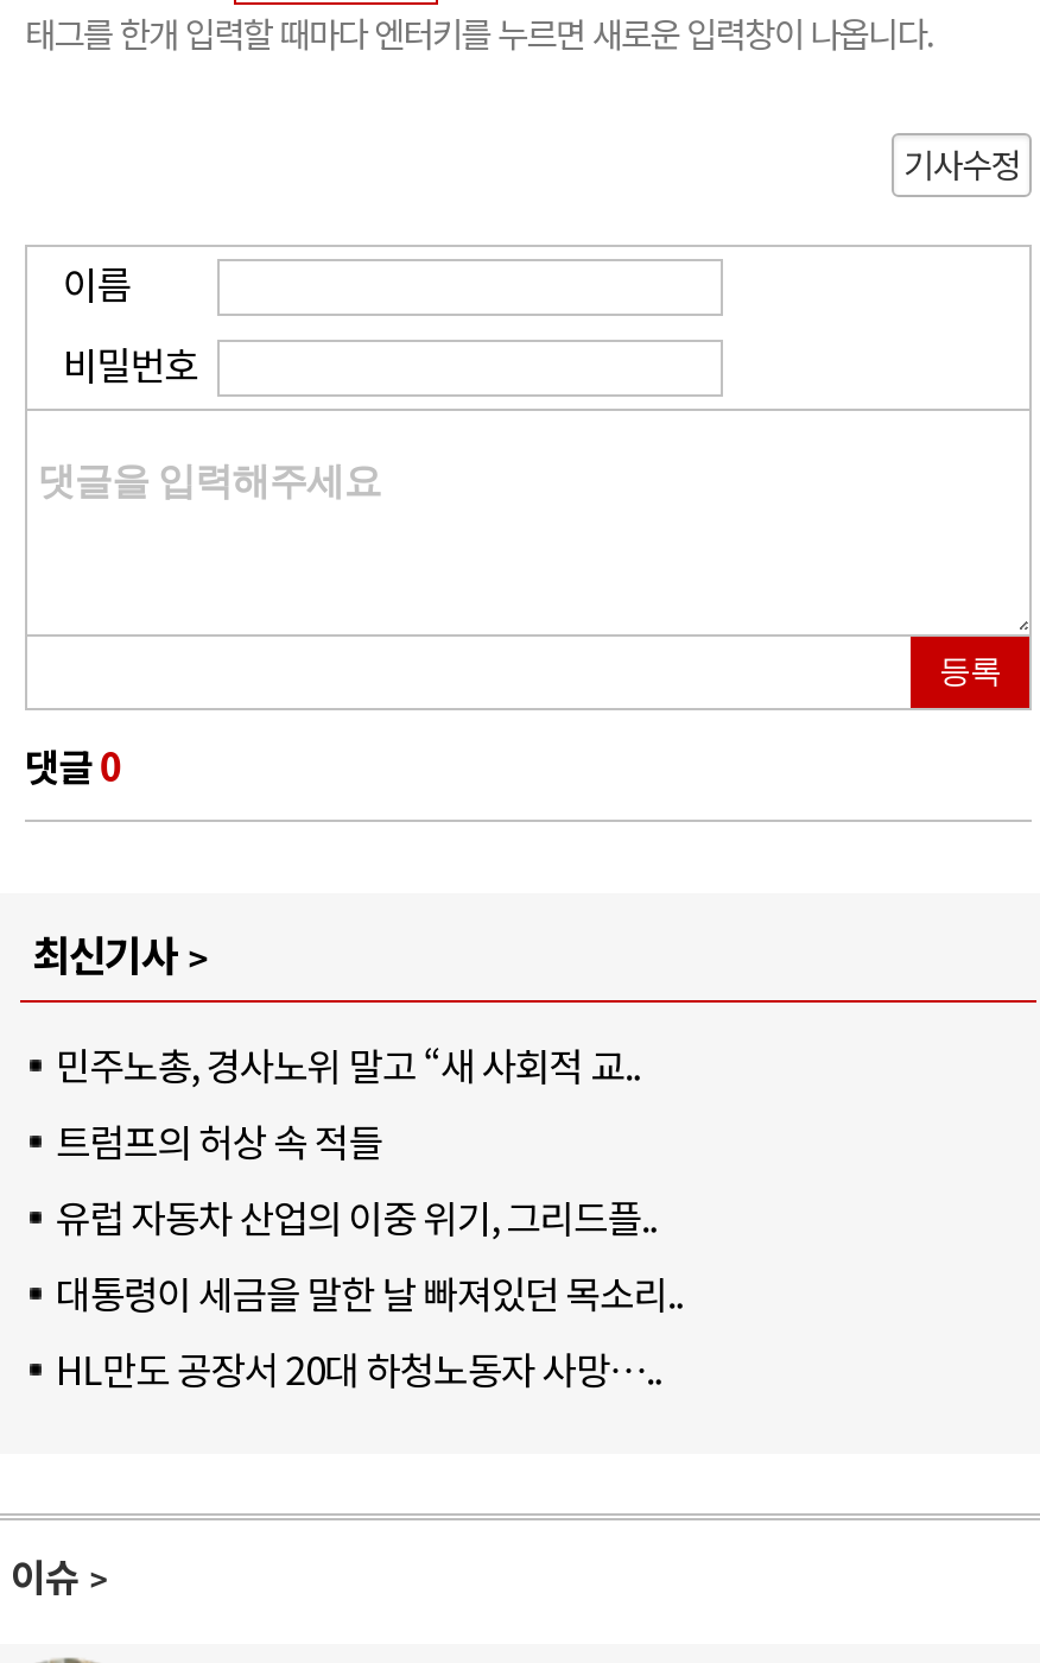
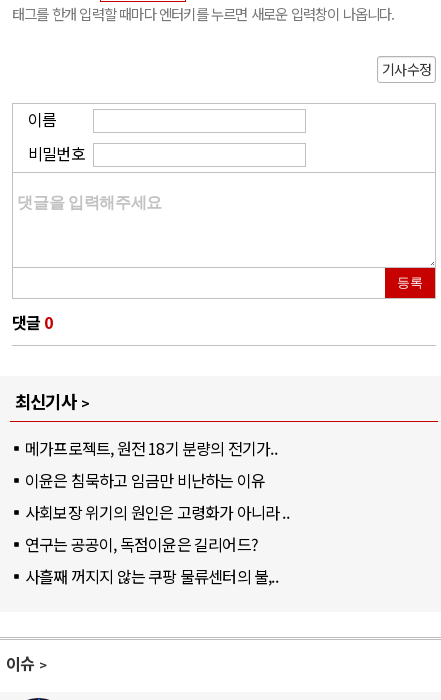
[56,1037,682,1398] 민주노총, 경사노위 말고 “새 사회적 교.. | 트럼프의 허상 속 적들 | 유럽 자동차 산업의 이중 위기, 그리드플.. | 대통령이 세금을 말한 날 빠져있던 목소리.. | HL만도 공장서 20대 하청노동자 사망….. -> [25,436,289,588] 메가프로젝트, 원전 18기 분량의 전기가.. | 이윤은 침묵하고 임금만 비난하는 이유 | 사회보장 위기의 원인은 고령화가 아니라 .. | 연구는 공공이, 독점이윤은 길리어드? | 사흘째 꺼지지 않는 쿠팡 물류센터의 불,..

